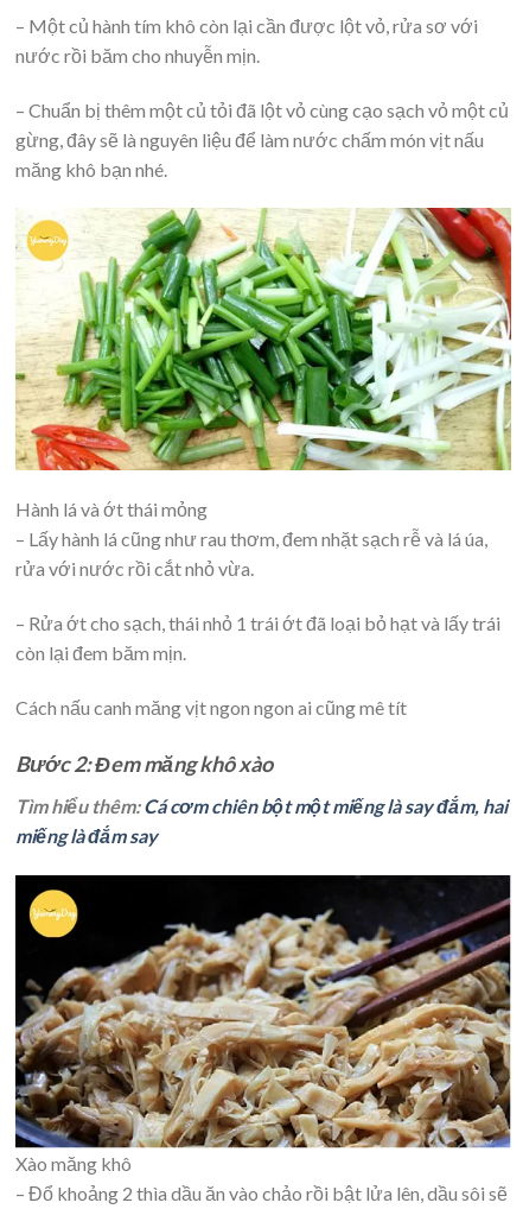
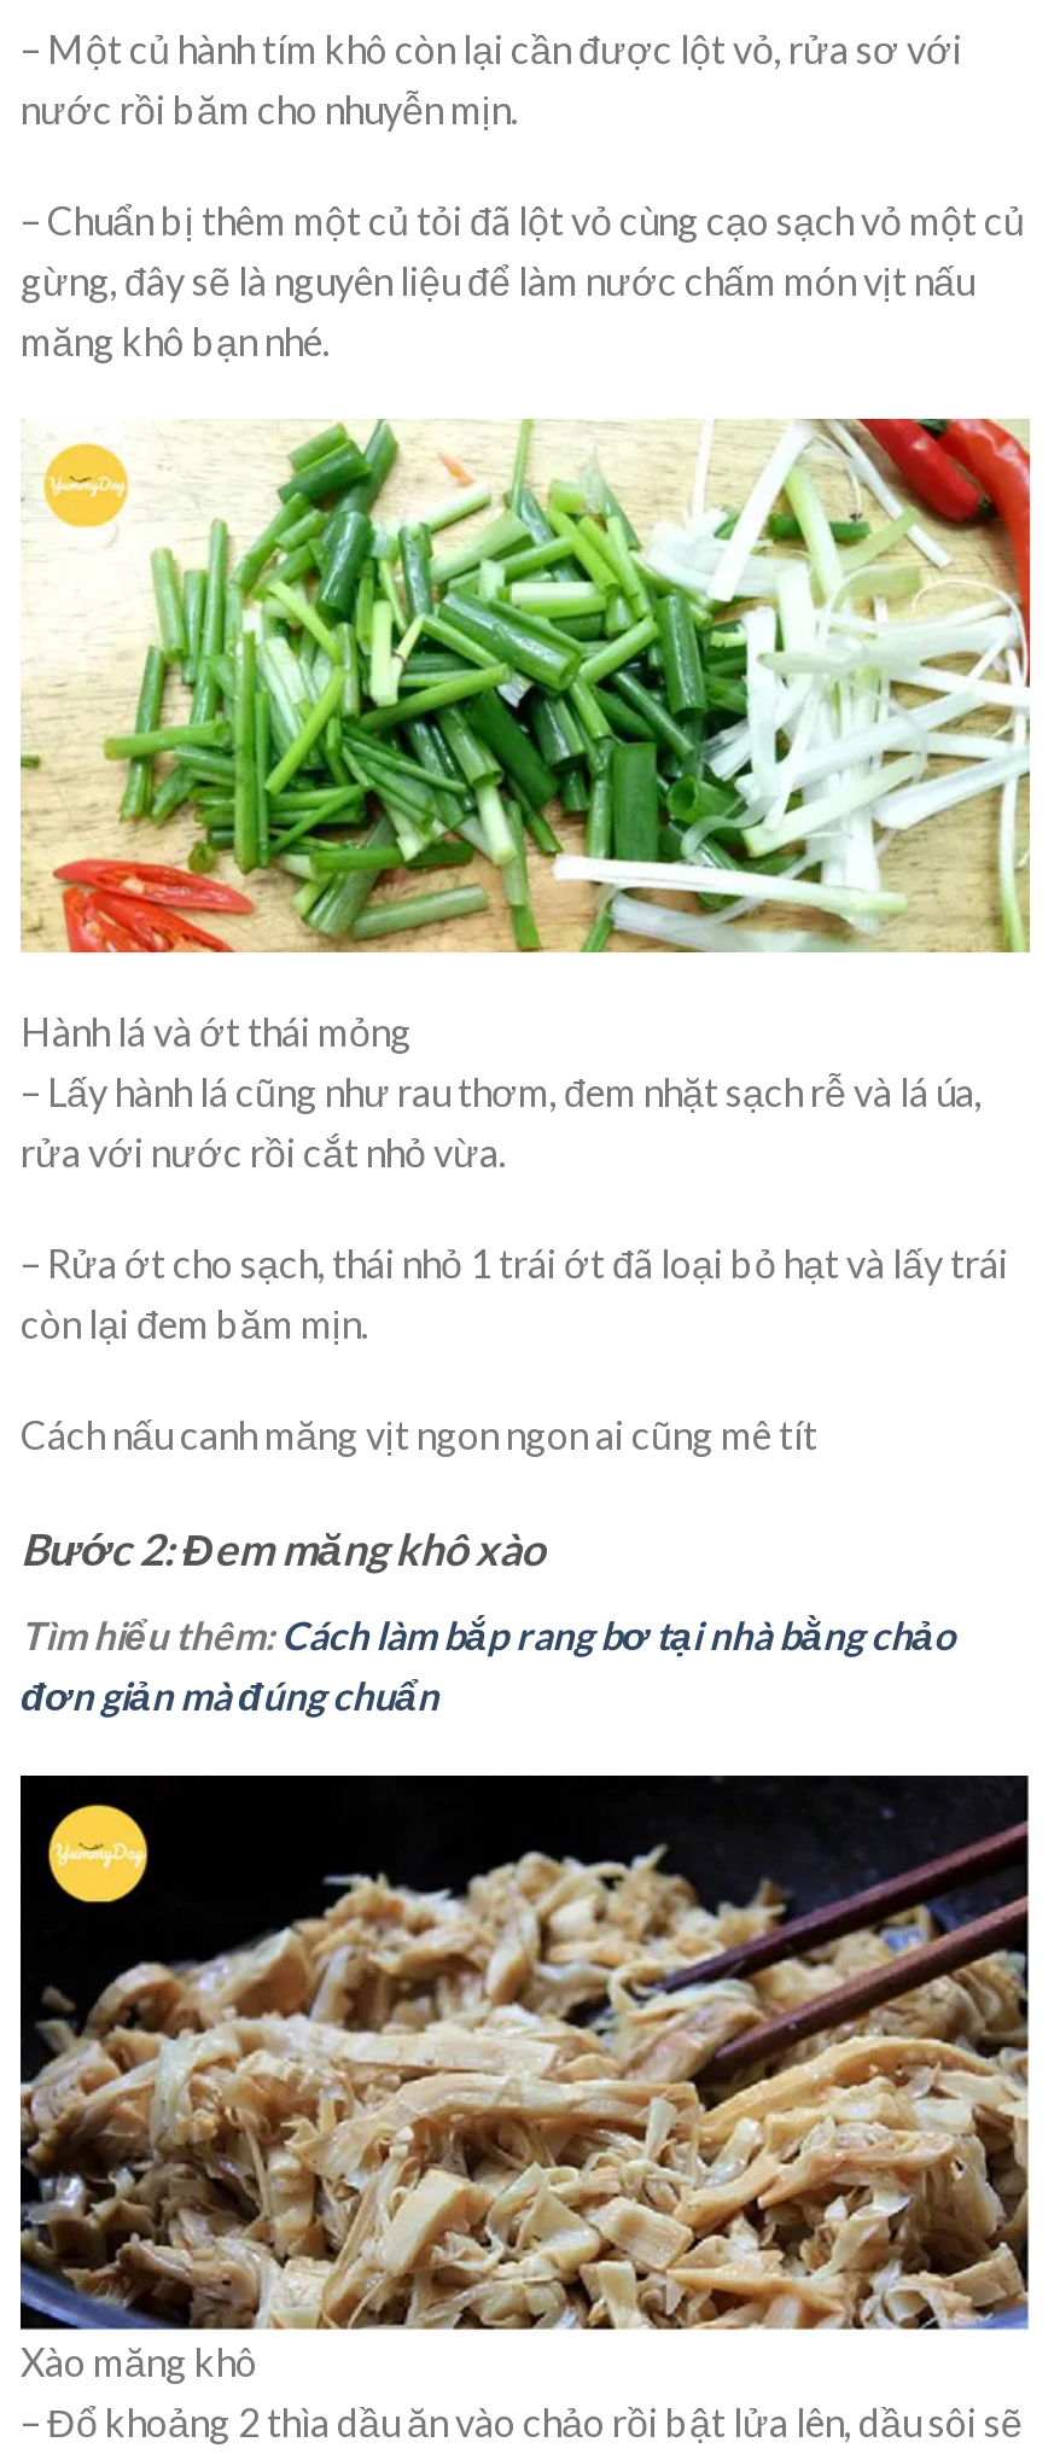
[15,794,508,846] Tìm hiểu thêm: Cá cơm chiên bột một miếng là say đắm, hai | miếng là đắm say -> [21,1611,955,1717] Tìm hiểu thêm: Cách làm bắp rang bơ tại nhà bằng chảo | đơn giản mà đúng chuẩn

